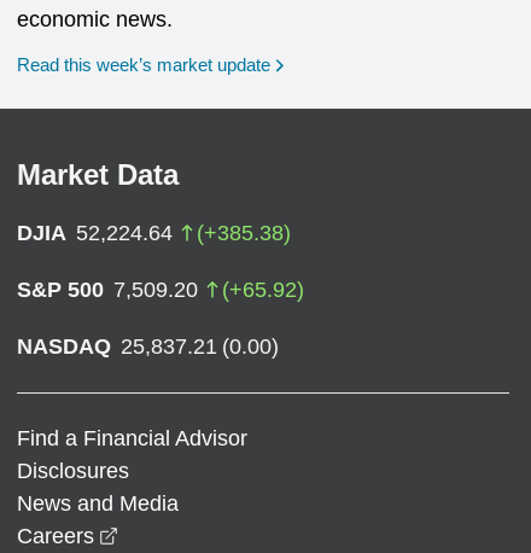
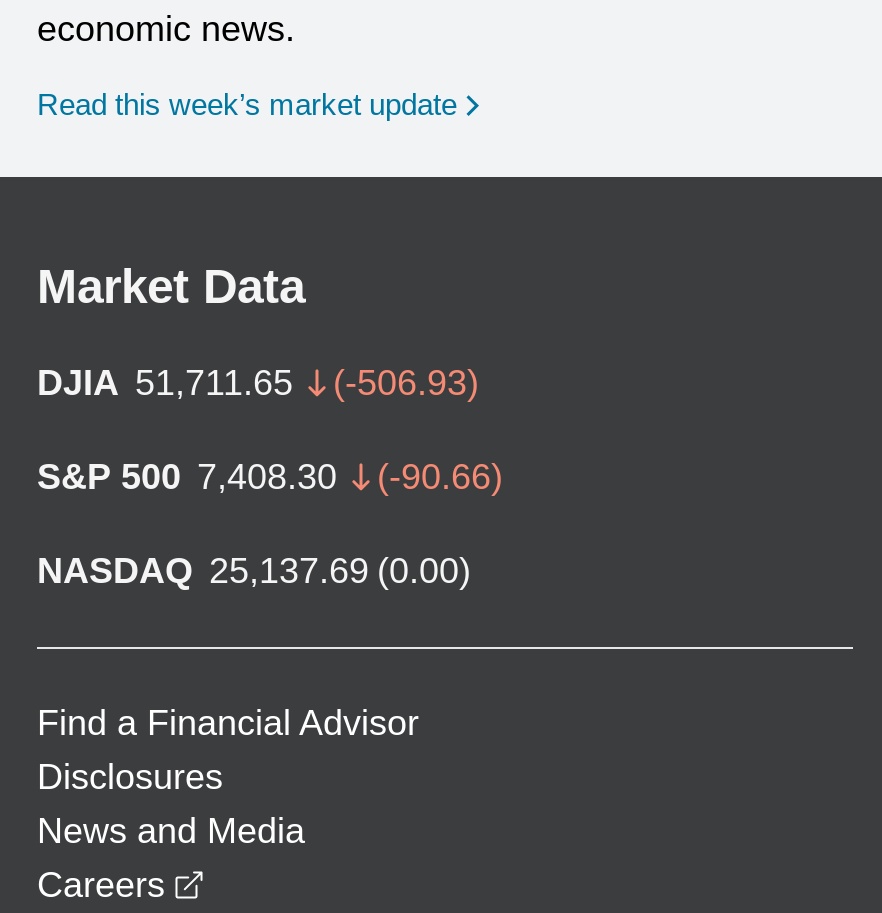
[17,221,291,245] DJIA 52,224.64 | (+385.38) -> [37,363,479,403] DJIA 51,711.65 | (-506.93)
[17,277,304,302] S&P 500 7,509.20 | (+65.92) -> [37,457,503,497] S&P 500 7,408.30 | (-90.66)
[17,334,279,358] NASDAQ 25,837.21 (0.00) -> [37,551,471,591] NASDAQ 25,137.69 (0.00)

